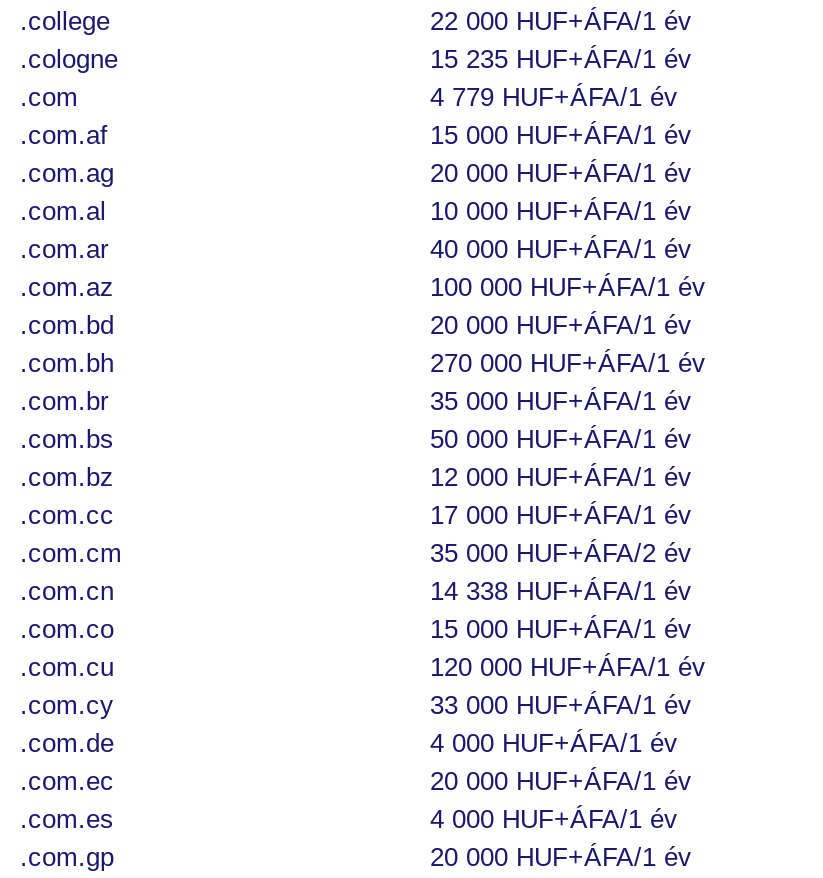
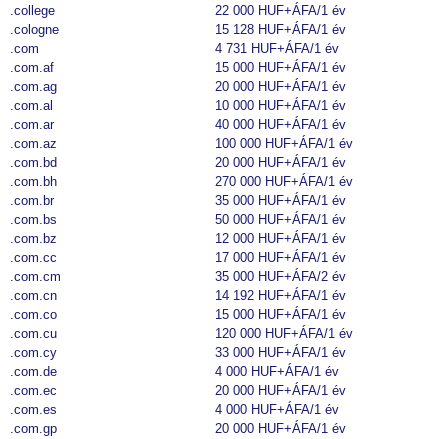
[430,45,692,75] 15 235 HUF+ÁFA/1 év -> [215,22,346,37] 15 128 HUF+ÁFA/1 év
[430,83,678,113] 4 779 HUF+ÁFA/1 év -> [215,41,339,56] 4 731 HUF+ÁFA/1 év
[430,577,692,607] 14 338 HUF+ÁFA/1 év -> [215,288,346,303] 14 192 HUF+ÁFA/1 év

